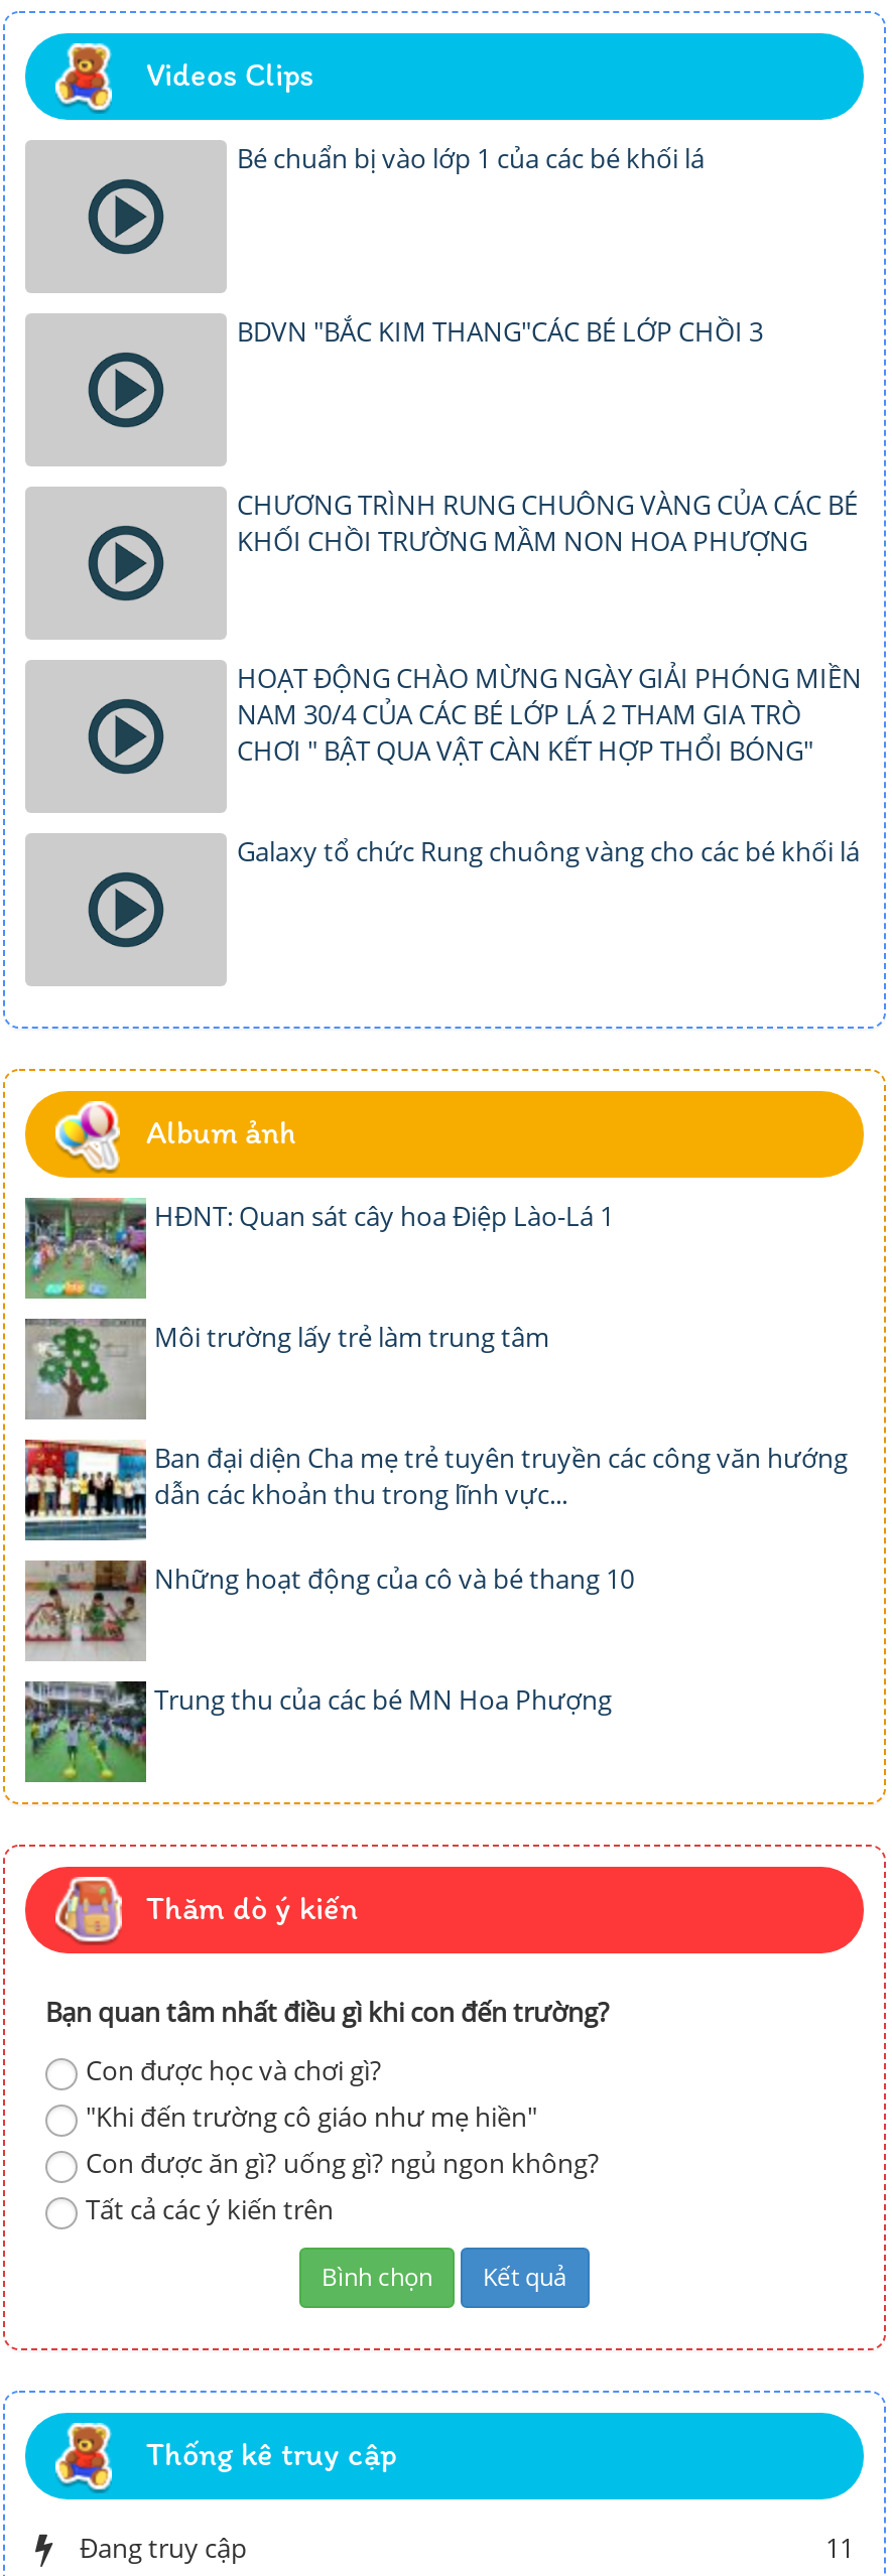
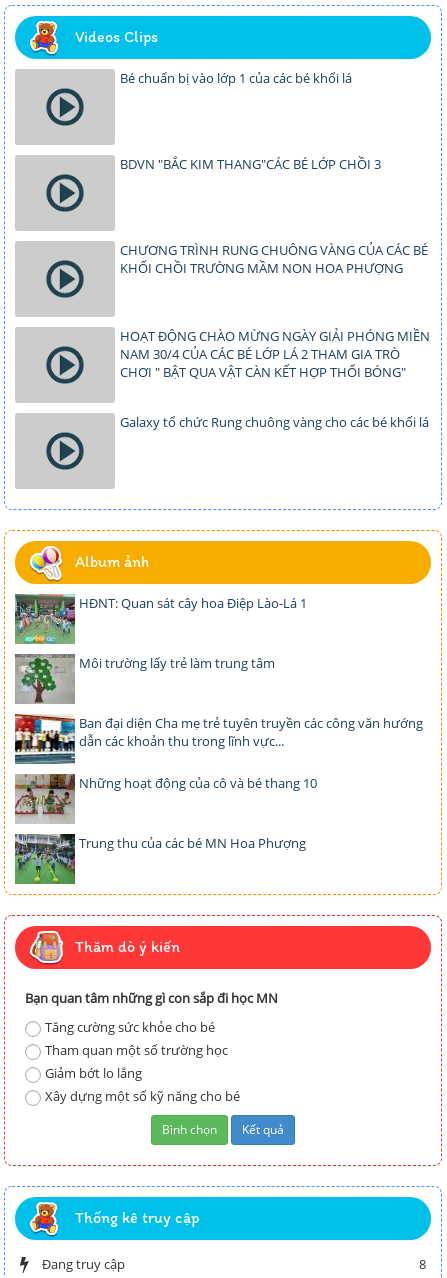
[45,1994,610,2030] Bạn quan tâm nhất điều gì khi con đến trường? -> [25,989,278,1007] Bạn quan tâm những gì con sắp đi học MN
[86,2052,600,2228] Con được học và chơi gì? | "Khi đến trường cô giáo như mẹ hiền" | Con được ăn gì? uống gì? ngủ ngon không? | Tất cả các ý kiến trên -> [45,1018,240,1105] Tăng cường sức khỏe cho bé | Tham quan một số trường học | Giảm bớt lo lắng | Xây dựng một số kỹ năng cho bé
[825,2530,854,2566] 11 -> [419,1255,426,1273] 8

